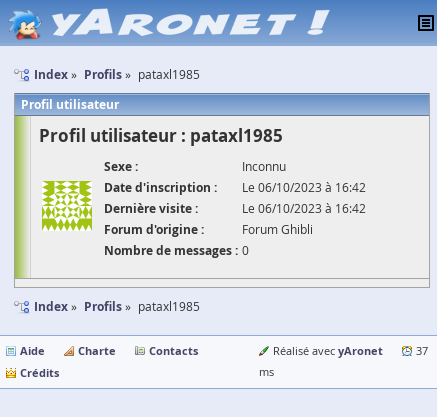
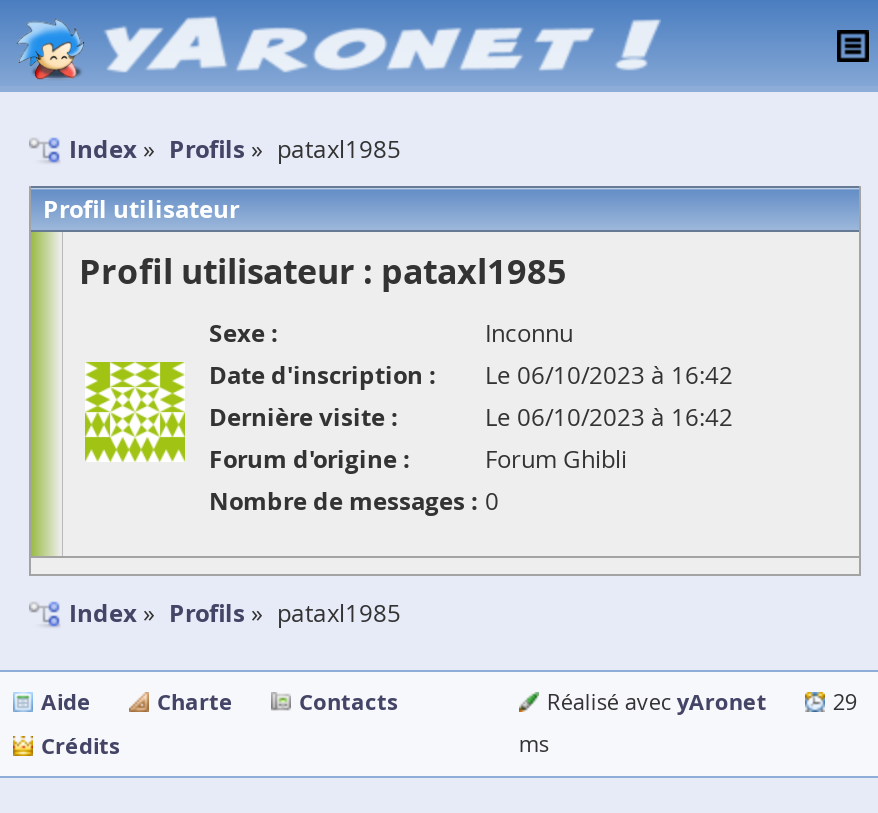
[416,344,428,358] 37 -> [833,688,857,716] 29

